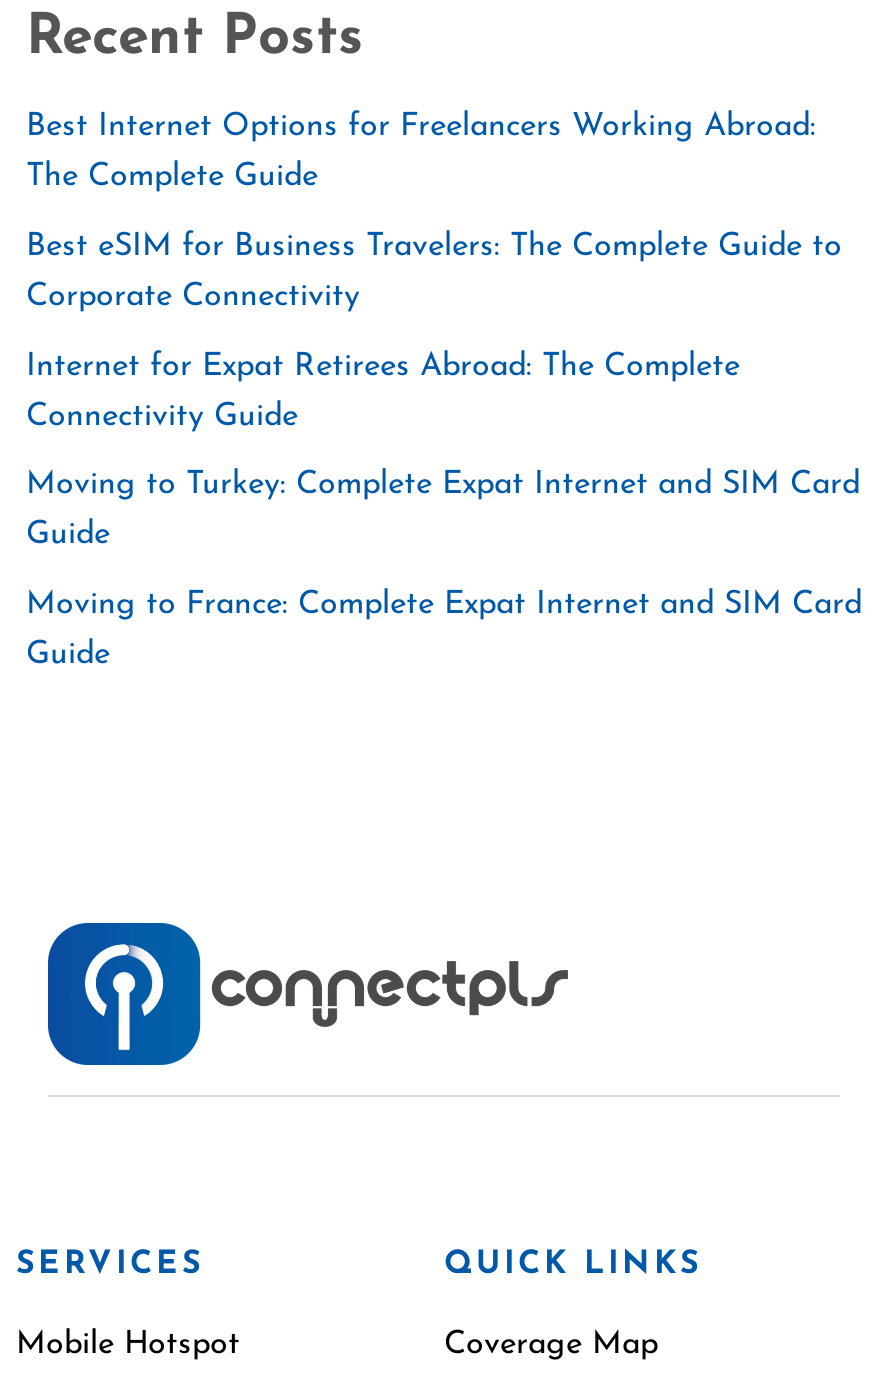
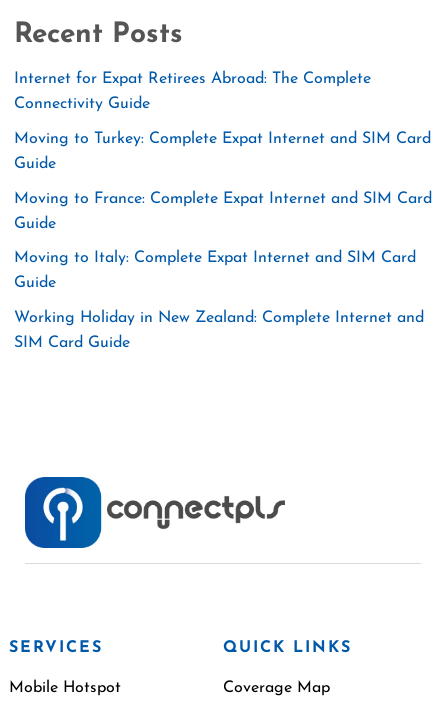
[26,112,842,313] Best Internet Options for Freelancers Working Abroad: | The Complete Guide | Best eSIM for Business Travelers: The Complete Guide to | Corporate Connectivity -> none
moved [26,350,862,671] -> [14,71,432,232]: Internet for Expat Retirees Abroad: The Complete | Connectivity Guide | Moving to Turkey: Complete Expat Internet and SIM Card | Guide | Moving to France: Complete Expat Internet and SIM Card | Guide
none -> [14,250,424,351] Moving to Italy: Complete Expat Internet and SIM Card | Guide | Working Holiday in New Zealand: Complete Internet and | SIM Card Guide

